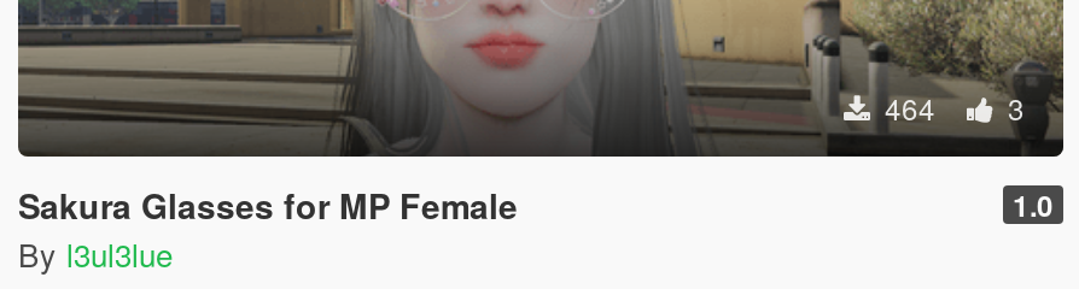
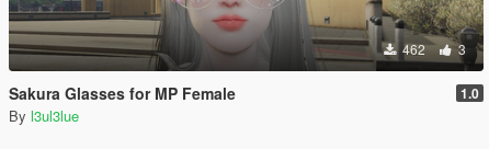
[877,87,1025,128] 464 3 -> [399,39,466,58] 462 3

